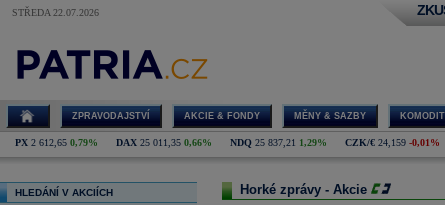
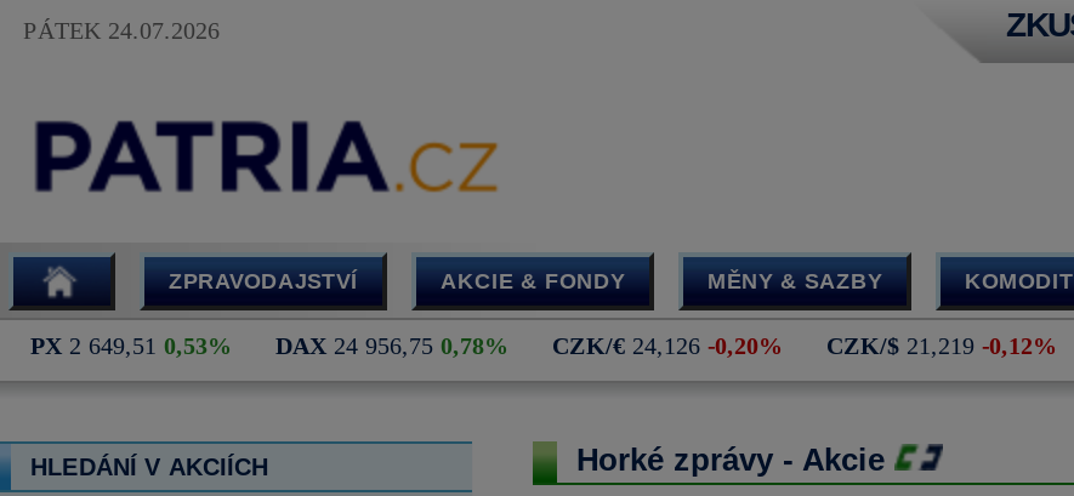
[12,7,99,18] STŘEDA 22.07.2026 -> [23,17,220,44] PÁTEK 24.07.2026
[15,137,440,148] PX 2 612,65 0,79% | DAX 25 011,35 0,66% | NDQ 25 837,21 1,29% | CZK/€ 24,159 -0,01% -> [30,332,1057,359] PX 2 649,51 0,53% | DAX 24 956,75 0,78% | CZK/€ 24,126 -0,20% | CZK/$ 21,219 -0,12%

